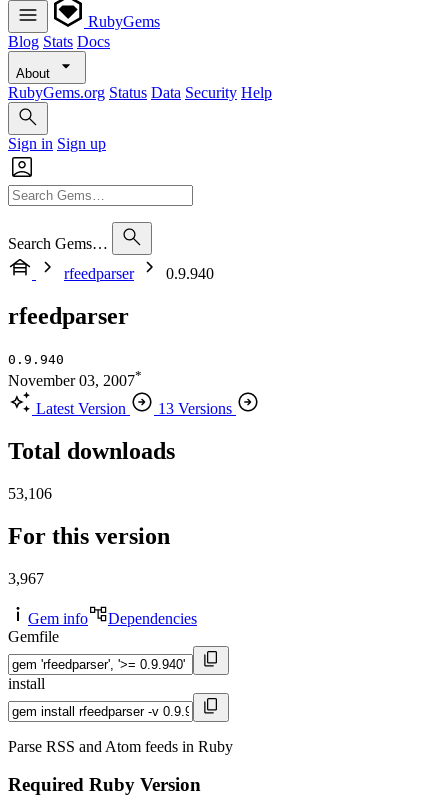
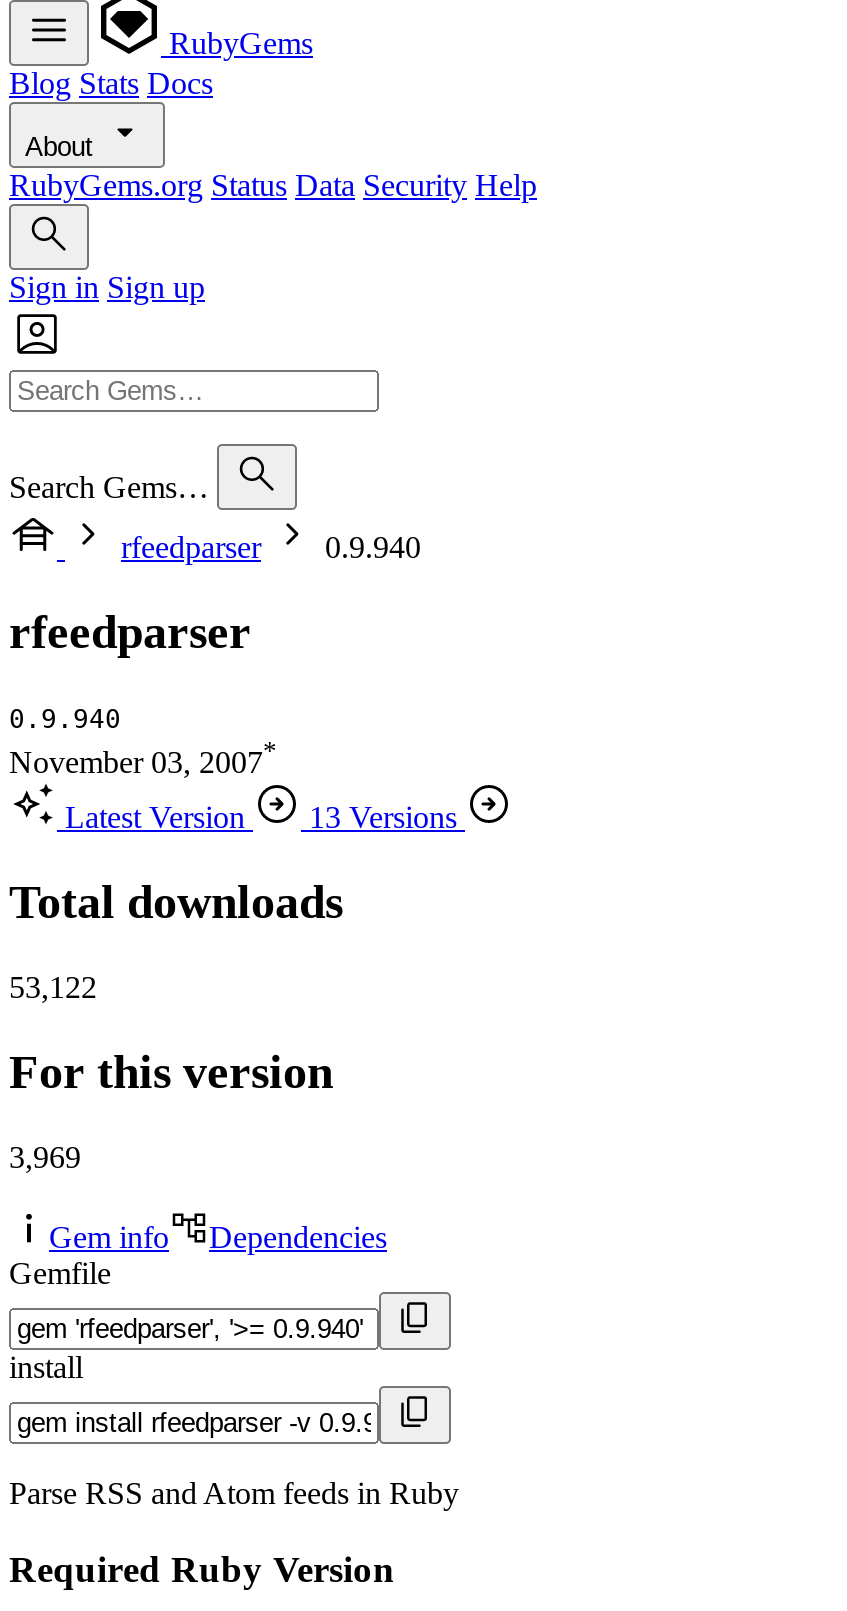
[8,485,52,502] 53,106 -> [9,970,97,1004] 53,122
[8,570,44,587] 3,967 -> [9,1140,81,1174] 3,969

